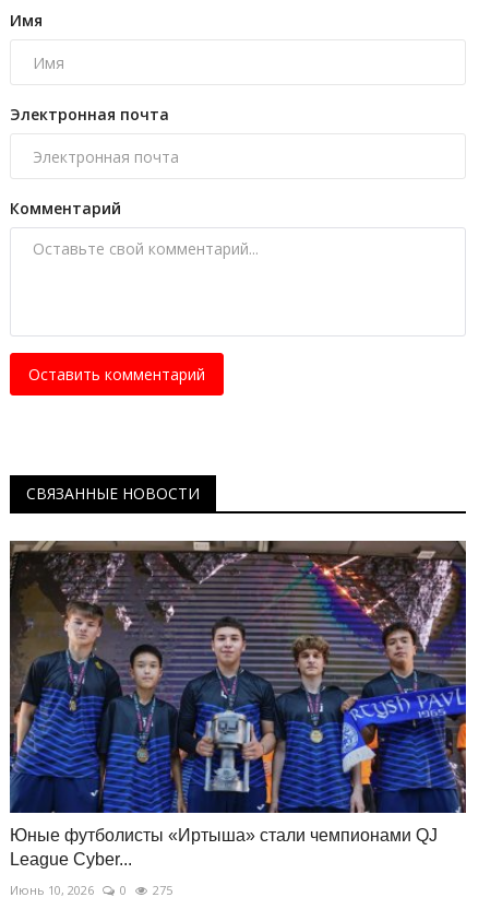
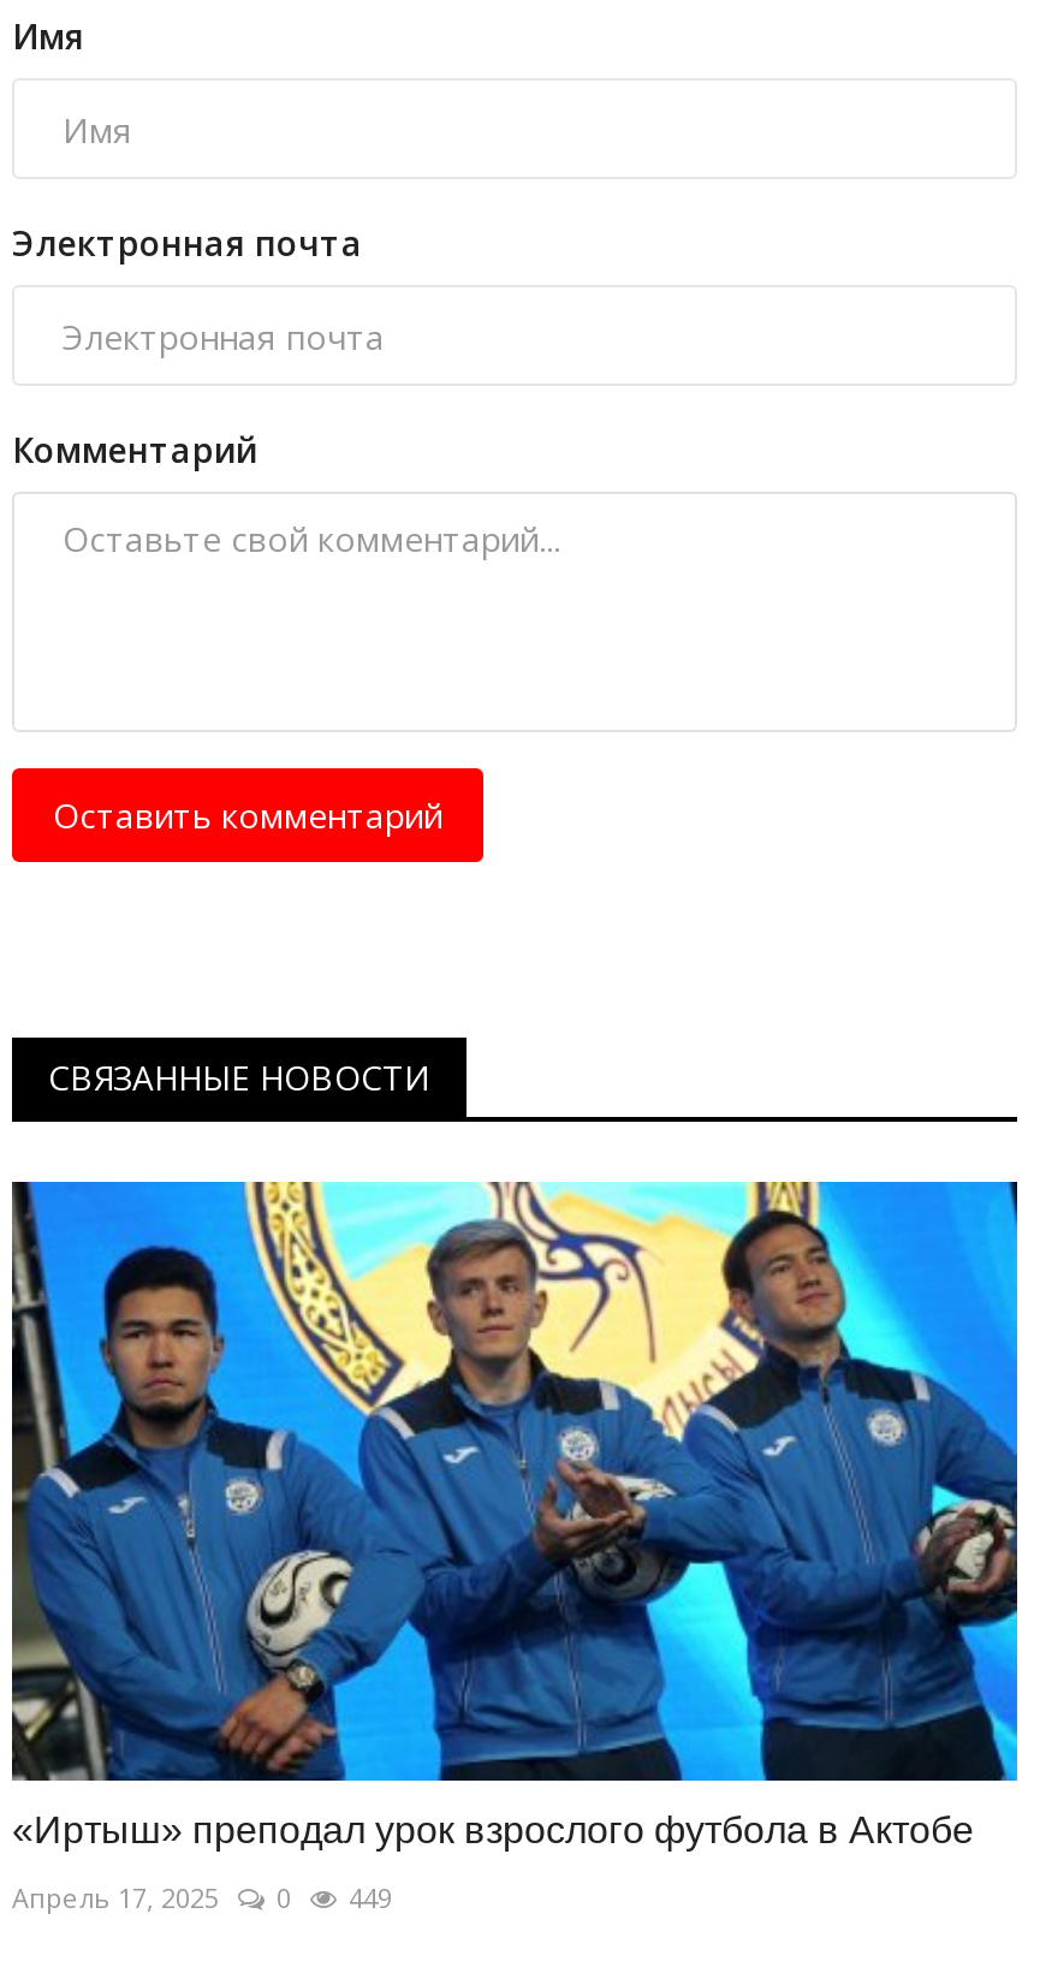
[10,540,467,868] [image] | Юные футболисты «Иртыша» стали чемпионами QJ | League Cyber... -> [12,1179,1020,1850] [image] | «Иртыш» преподал урок взрослого футбола в Актобе
[10,882,94,898] Июнь 10, 2026 -> [12,1879,219,1915] Апрель 17, 2025
[153,882,172,898] 275 -> [349,1879,392,1915] 449

